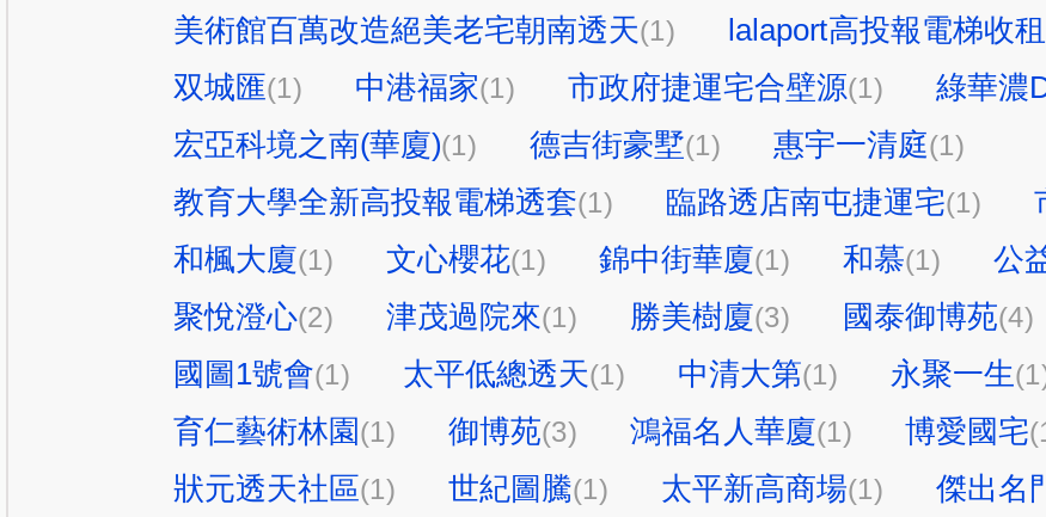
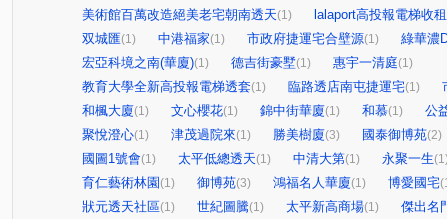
[173,298,334,334] 聚悅澄心(2) -> [82,127,149,142] 聚悅澄心(1)
[843,298,1034,334] 國泰御博苑(4) -> [362,127,442,142] 國泰御博苑(2)

